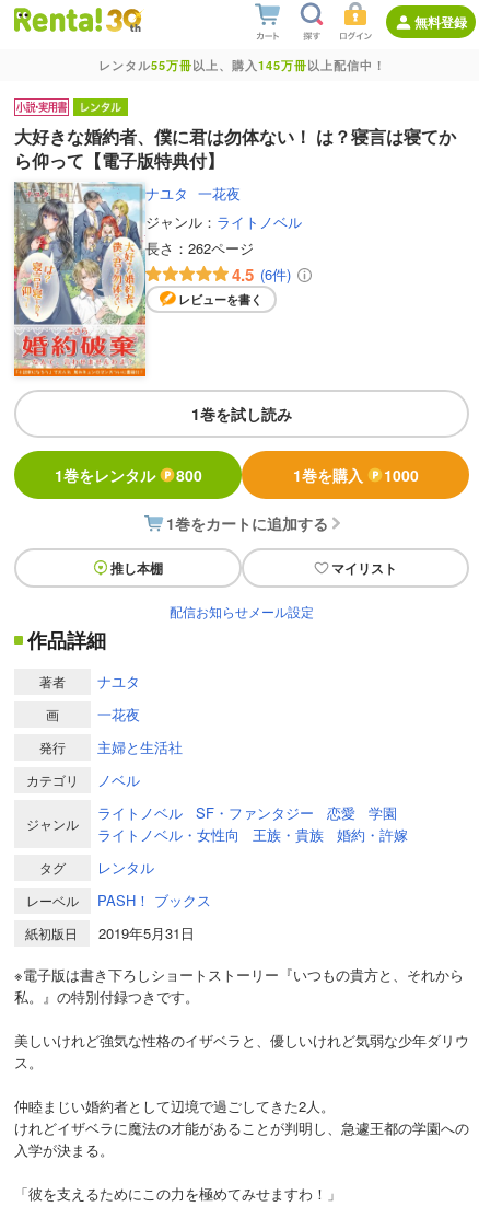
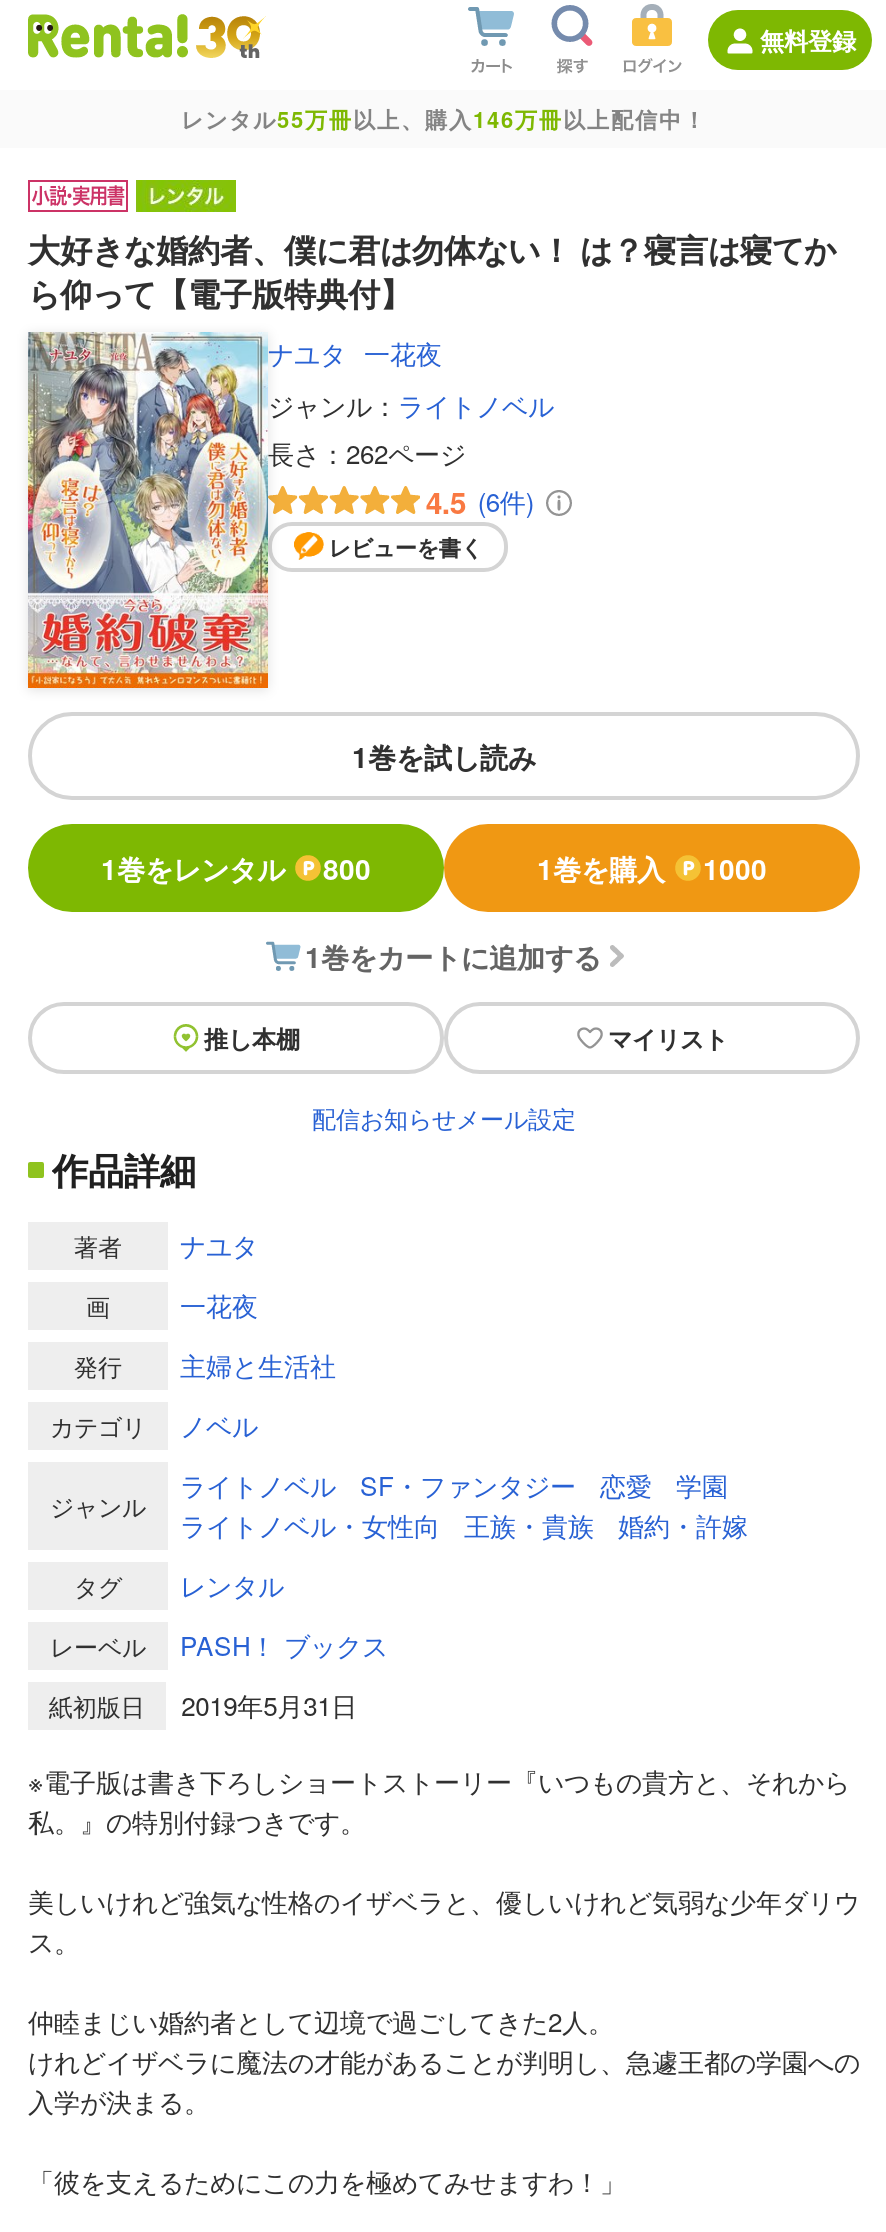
[98,57,385,73] レンタル55万冊以上、購入145万冊以上配信中！ -> [181,104,707,134] レンタル55万冊以上、購入146万冊以上配信中！

